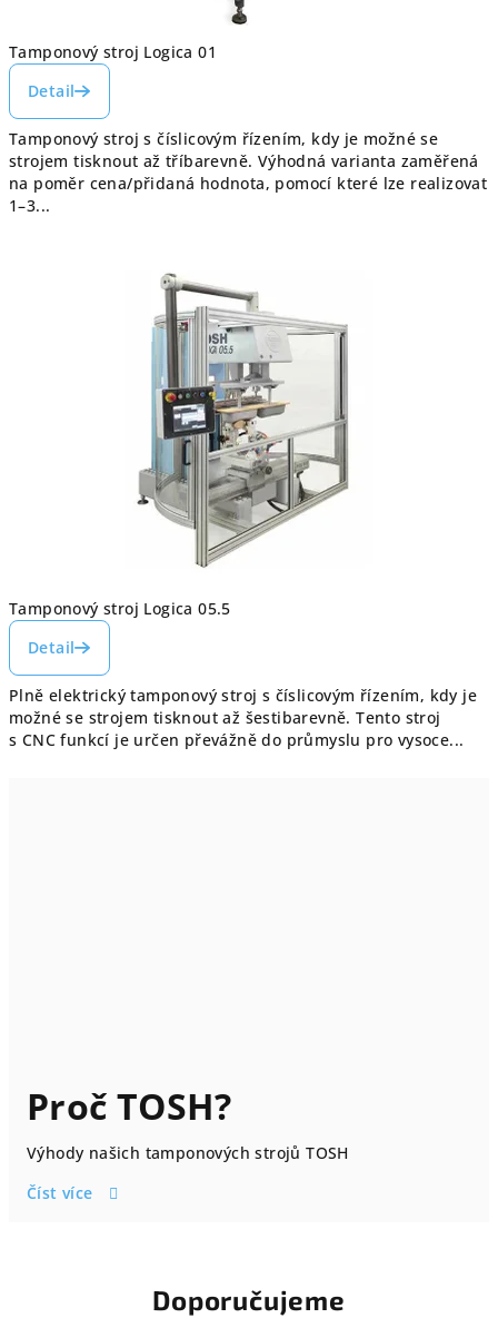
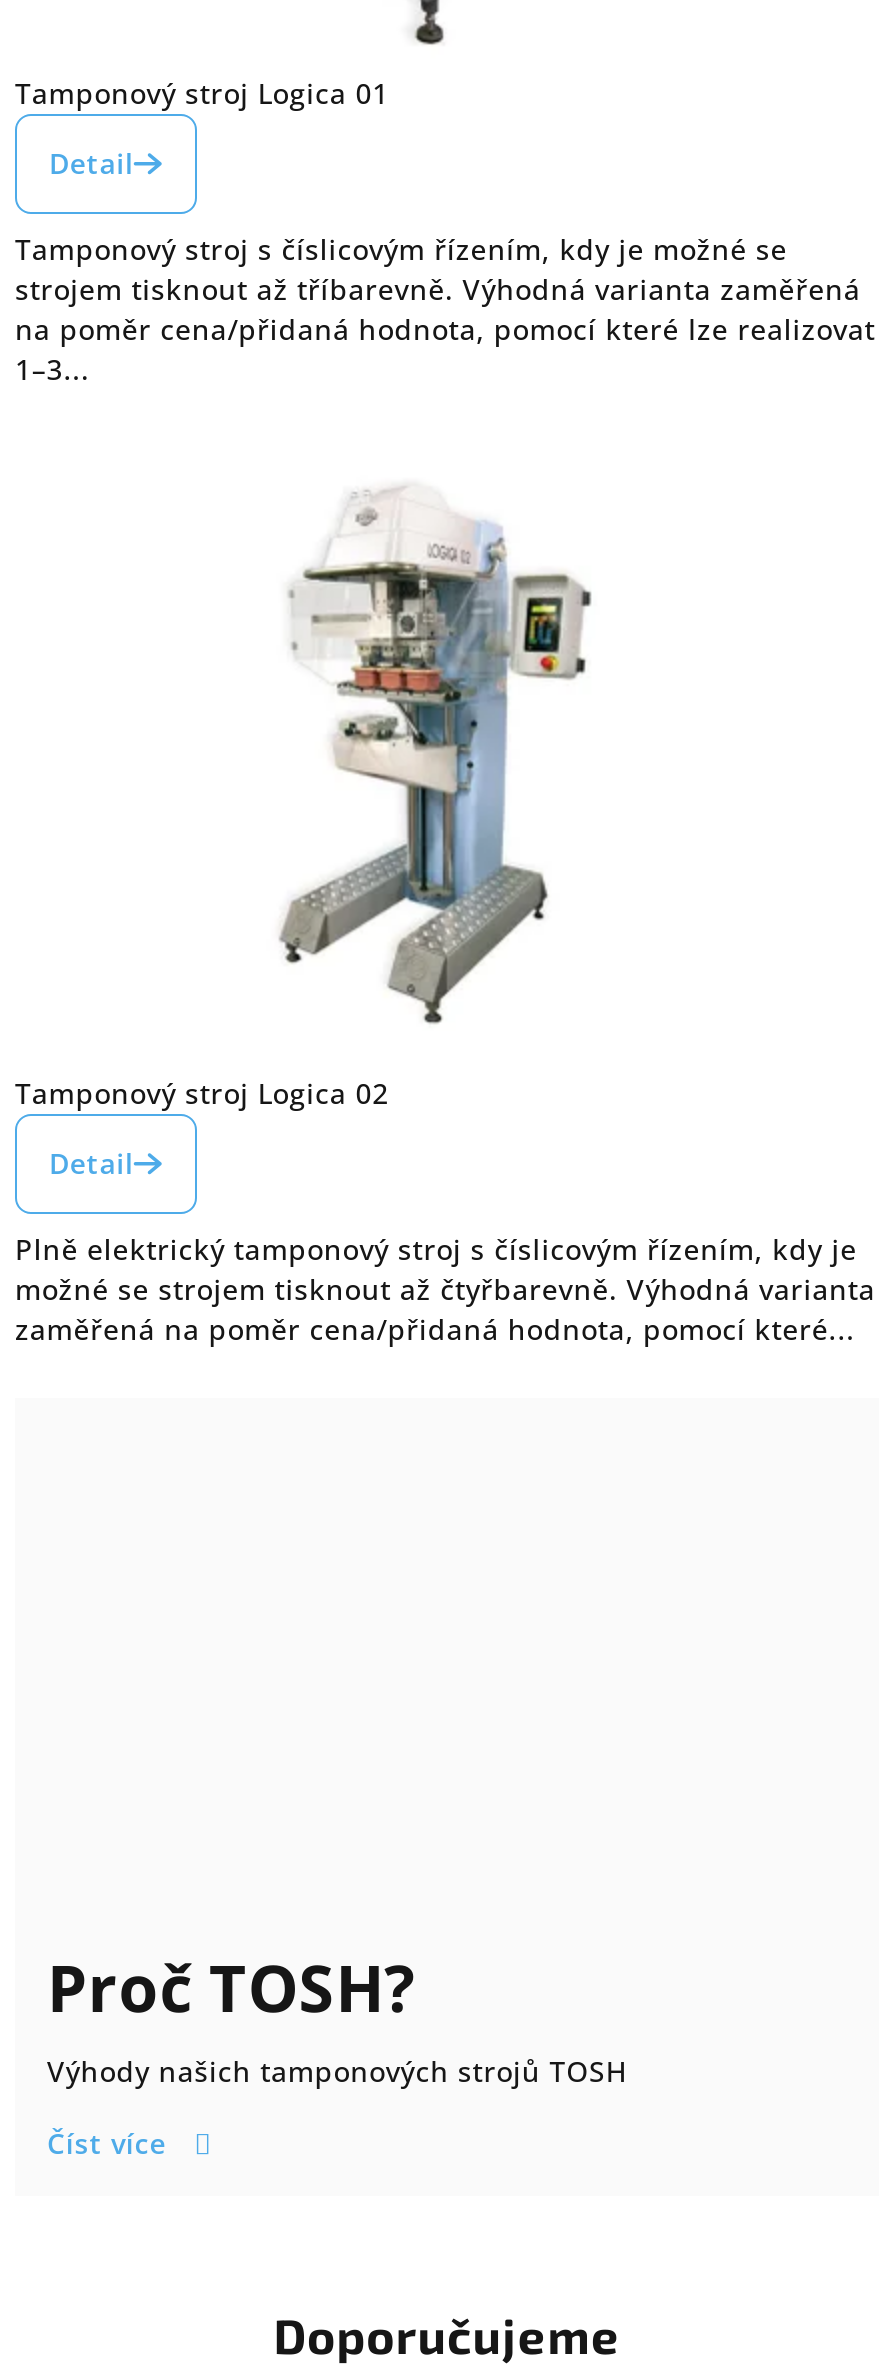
[9,270,349,619] [image] | Tamponový stroj Logica 05.5 -> [15,484,625,1112] [image] | Tamponový stroj Logica 02
[9,707,464,750] možné se strojem tisknout až šestibarevně. Tento stroj | s CNC funkcí je určen převážně do průmyslu pro vysoce... -> [15,1270,875,1348] možné se strojem tisknout až čtyřbarevně. Výhodná varianta | zaměřená na poměr cena/přidaná hodnota, pomocí které...

